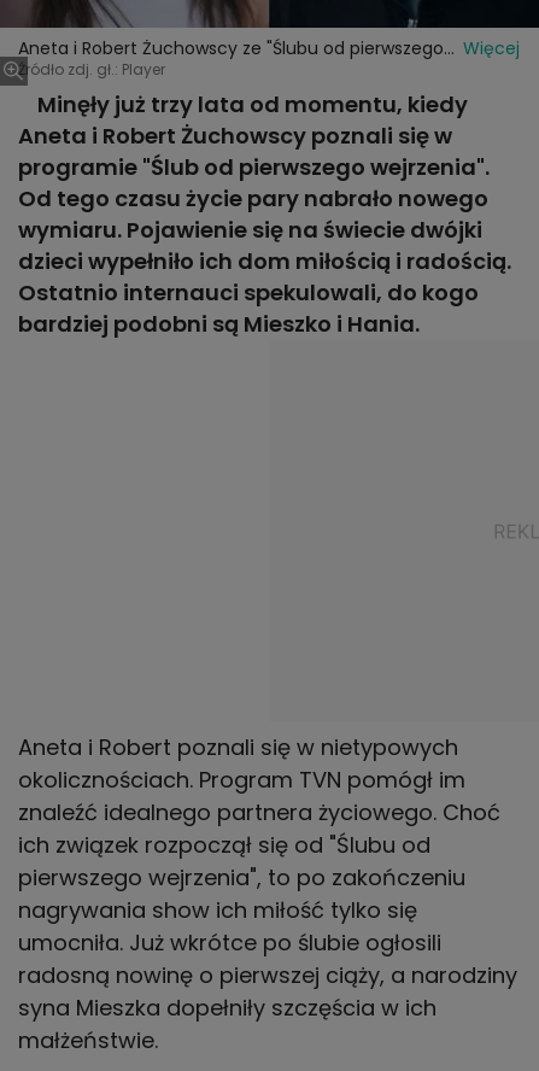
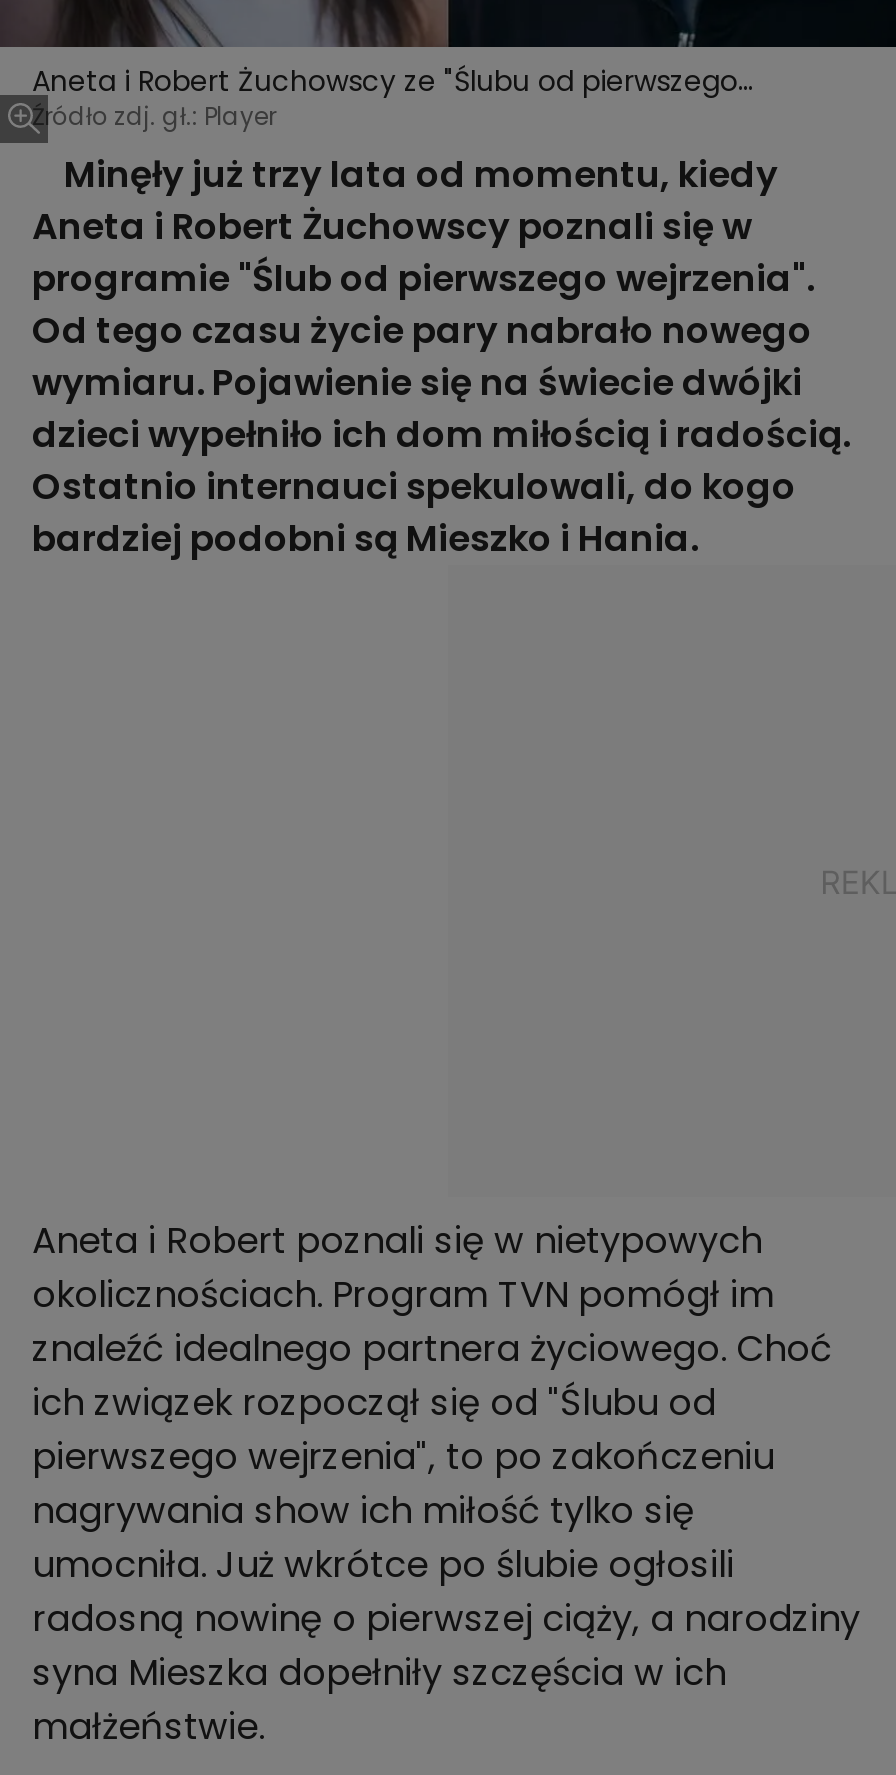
[463,36,520,60] Więcej -> none

